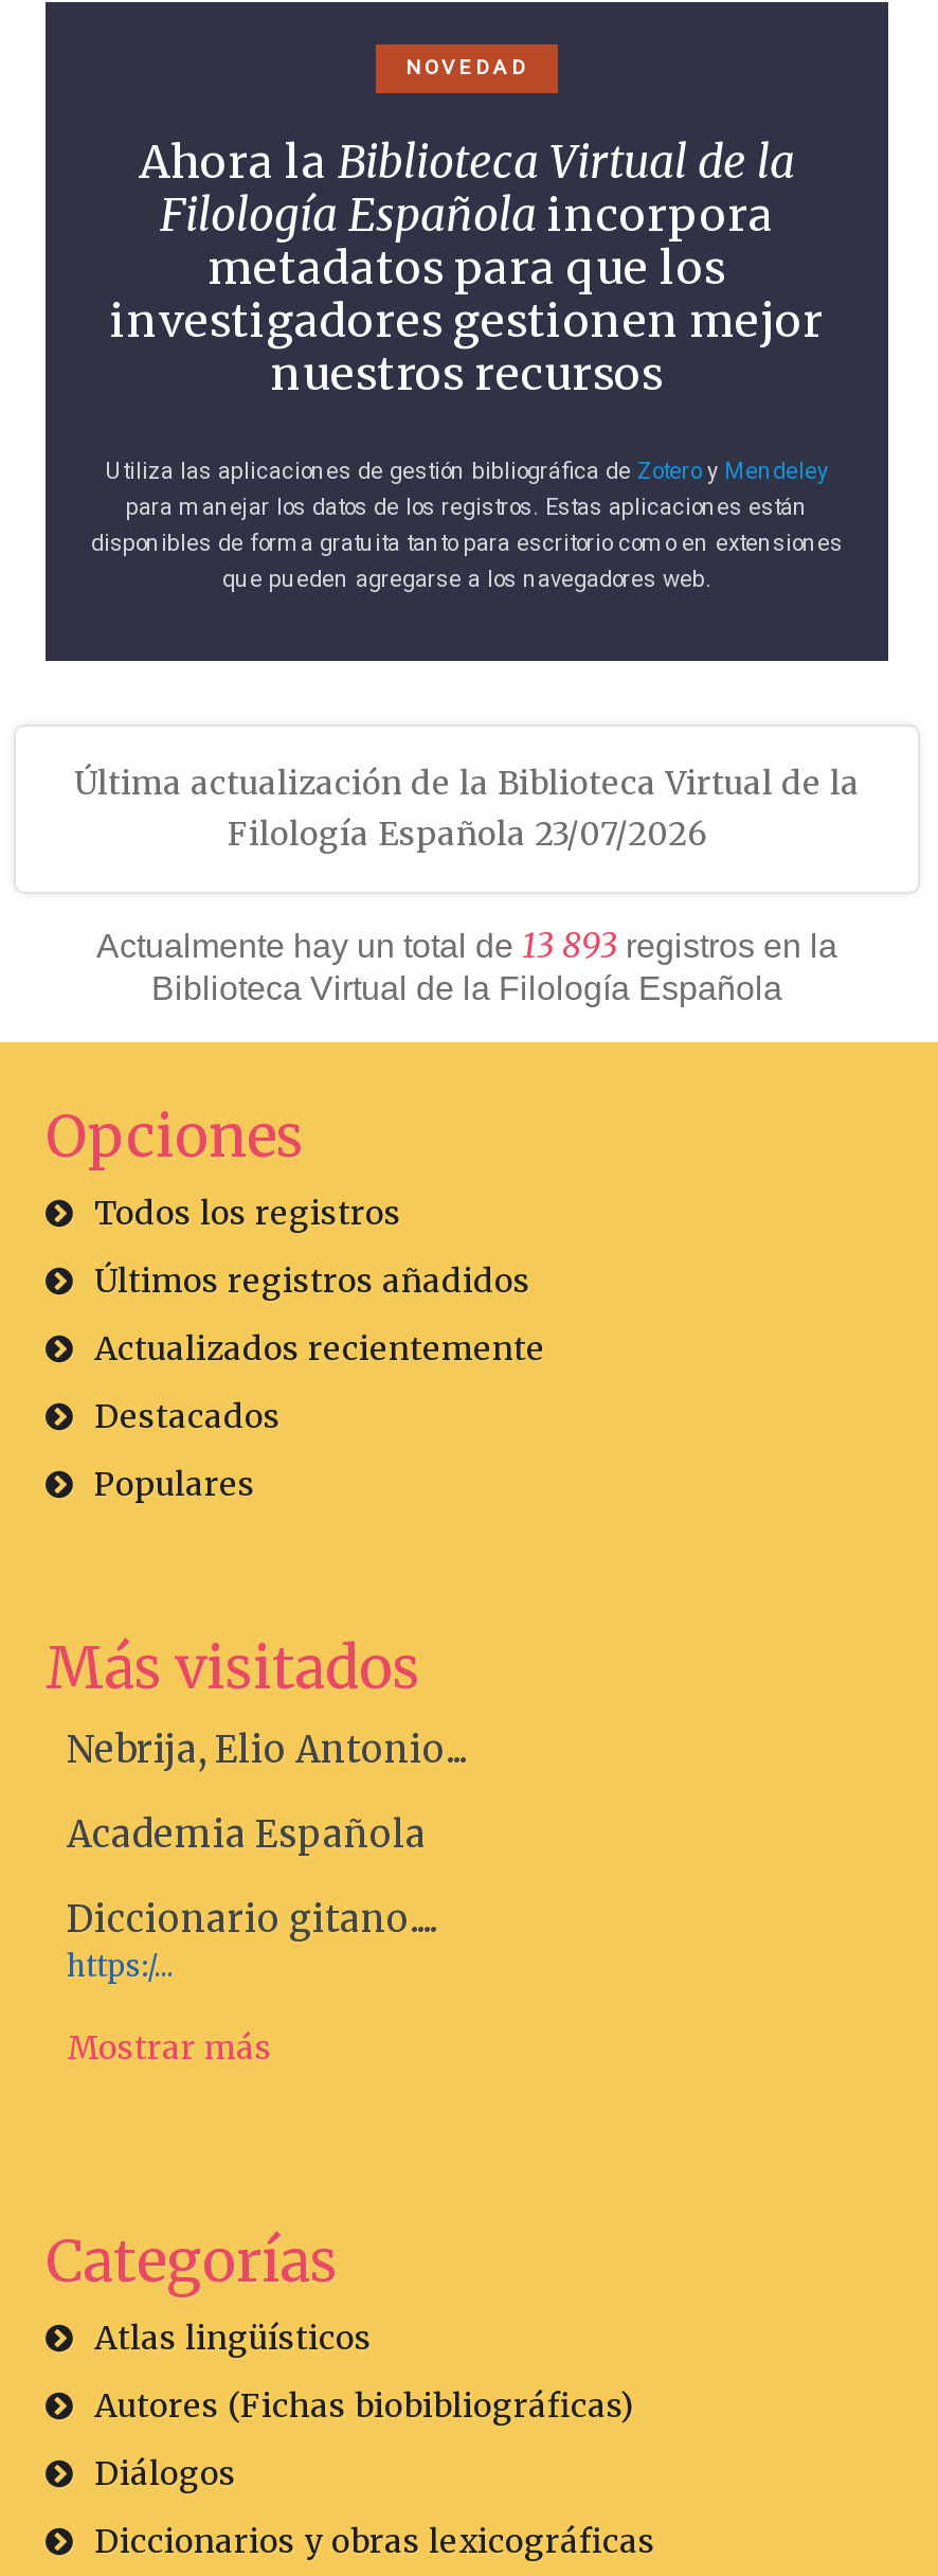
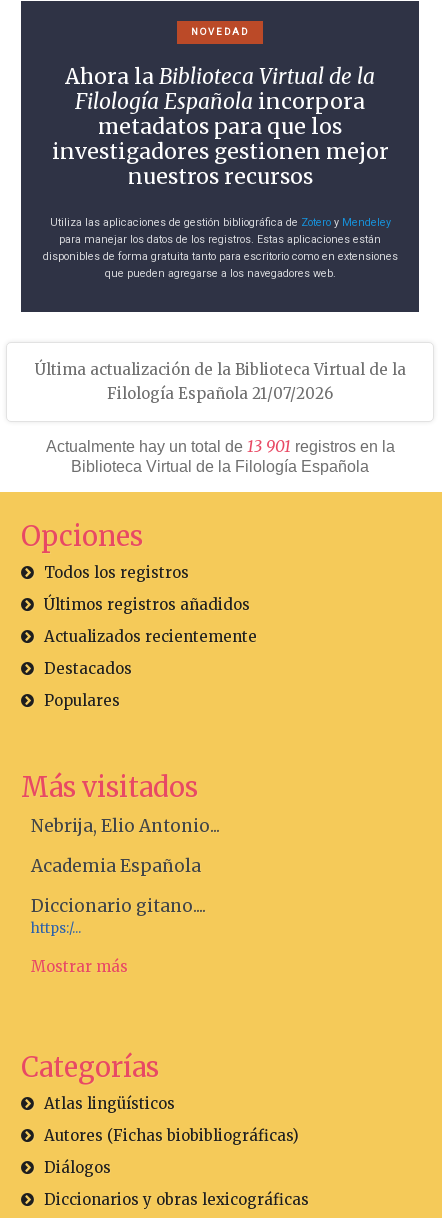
[228,814,706,854] Filología Española 23/07/2026 -> [107,384,333,403] Filología Española 21/07/2026
[96,926,837,966] Actualmente hay un total de 13 893 registros en la -> [45,437,394,456] Actualmente hay un total de 13 901 registros en la

